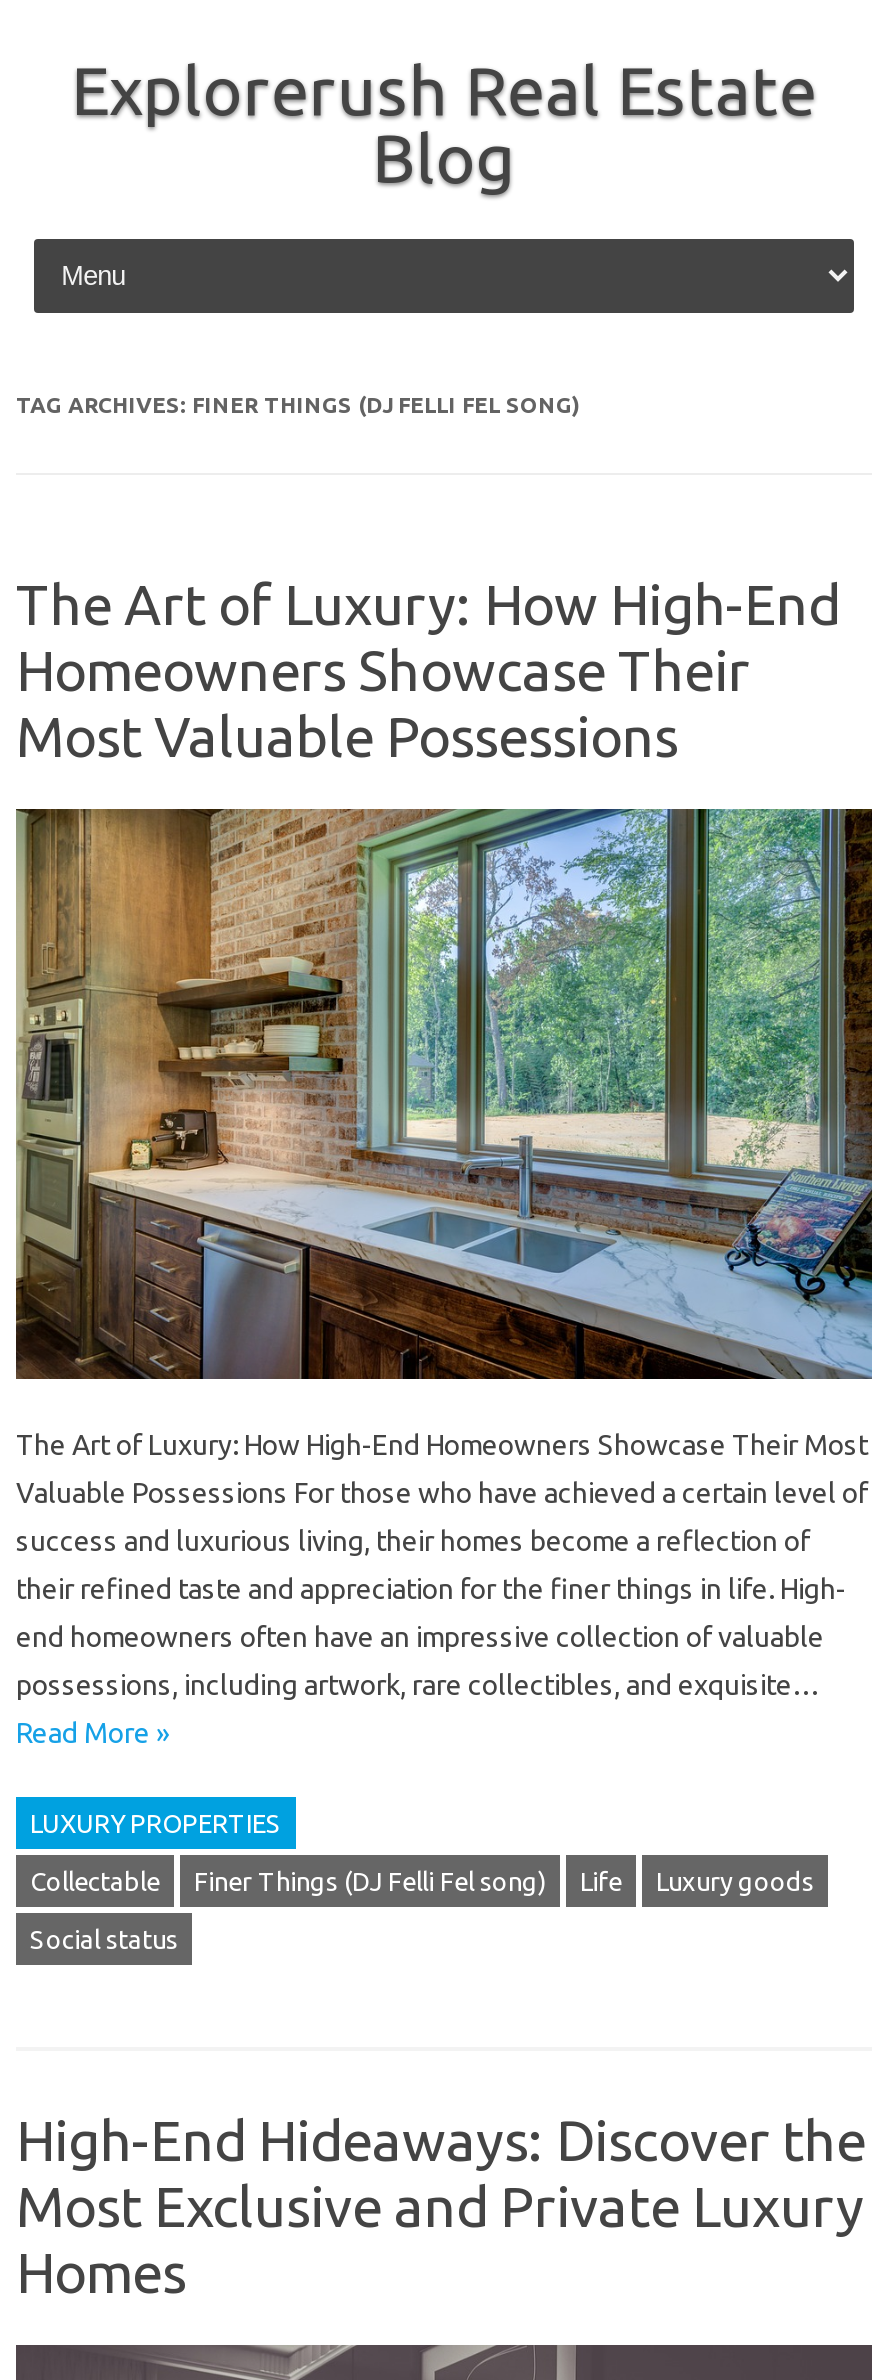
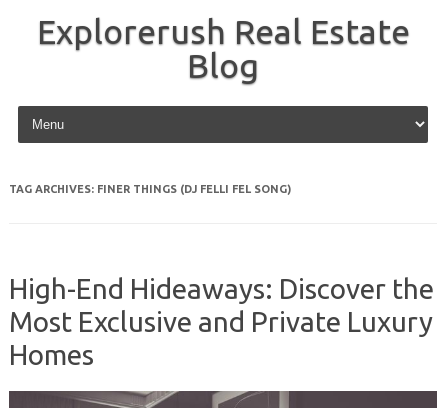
[16,573,840,767] The Art of Luxury: How High-End | Homeowners Showcase Their | Most Valuable Possessions -> none
[16,807,874,1954] [image] | The Art of Luxury: How High-End Homeowners Showcase Their Most | Valuable Possessions For those who have achieved a certain level of | success and luxurious living, their homes become a reflection of | their refined taste and appreciation for the finer things in life. High- | end homeowners often have an impressive collection of valuable | possessions, including artwork, rare collectibles, and exquisite… | Read More » | LUXURY PROPERTIES | Collectable | Finer Things (DJ Felli Fel song) | Life | Luxury goods | Social status -> none

